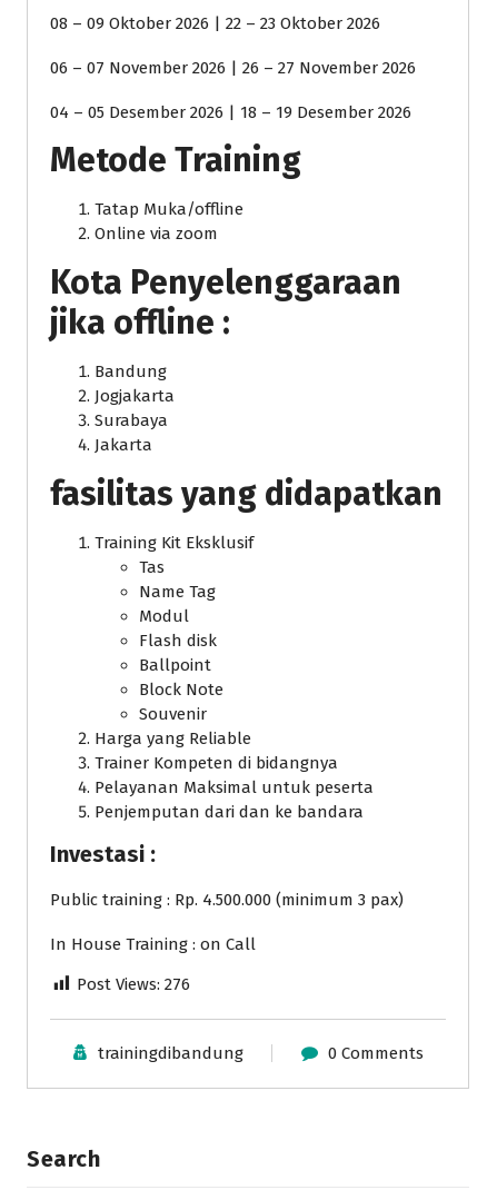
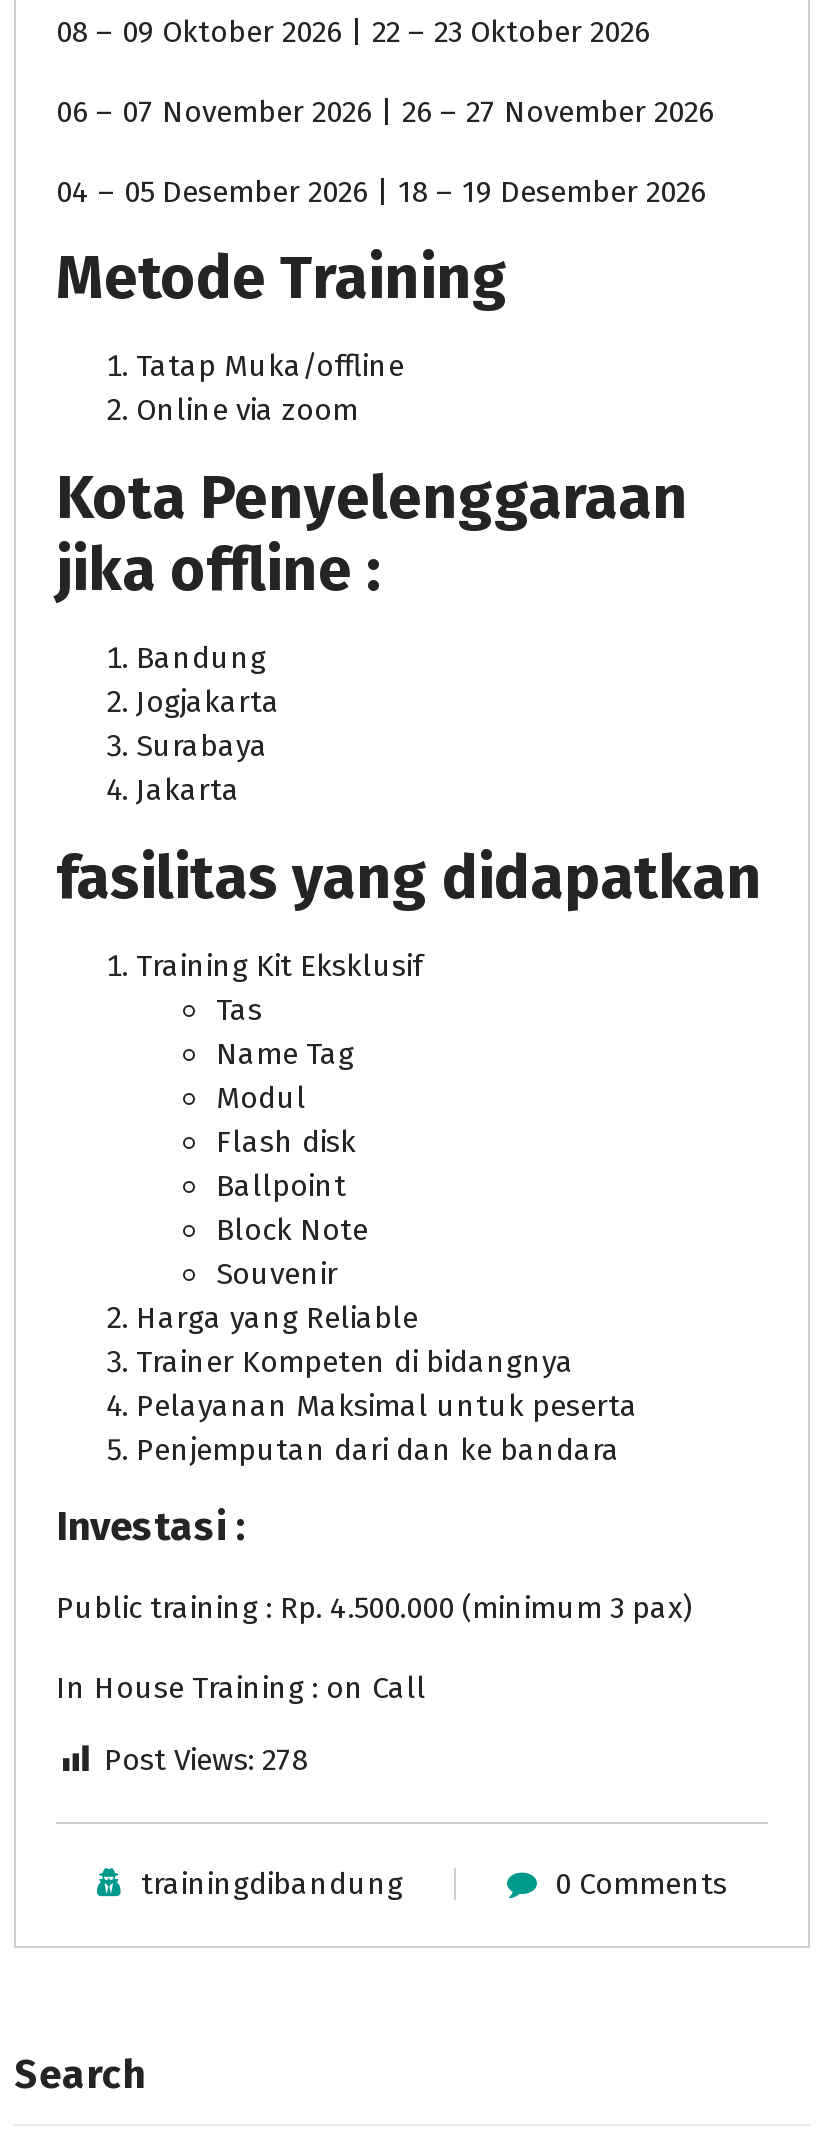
[77,974,190,994] Post Views: 276 -> [104,1742,308,1778] Post Views: 278

